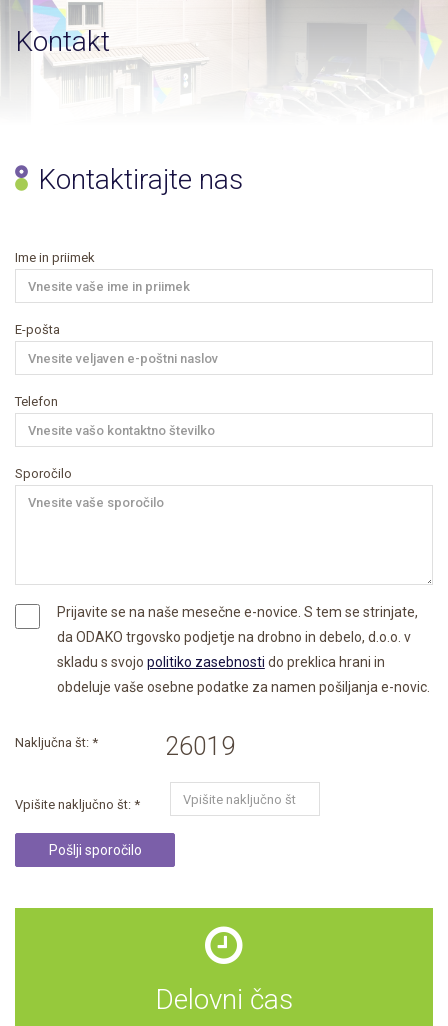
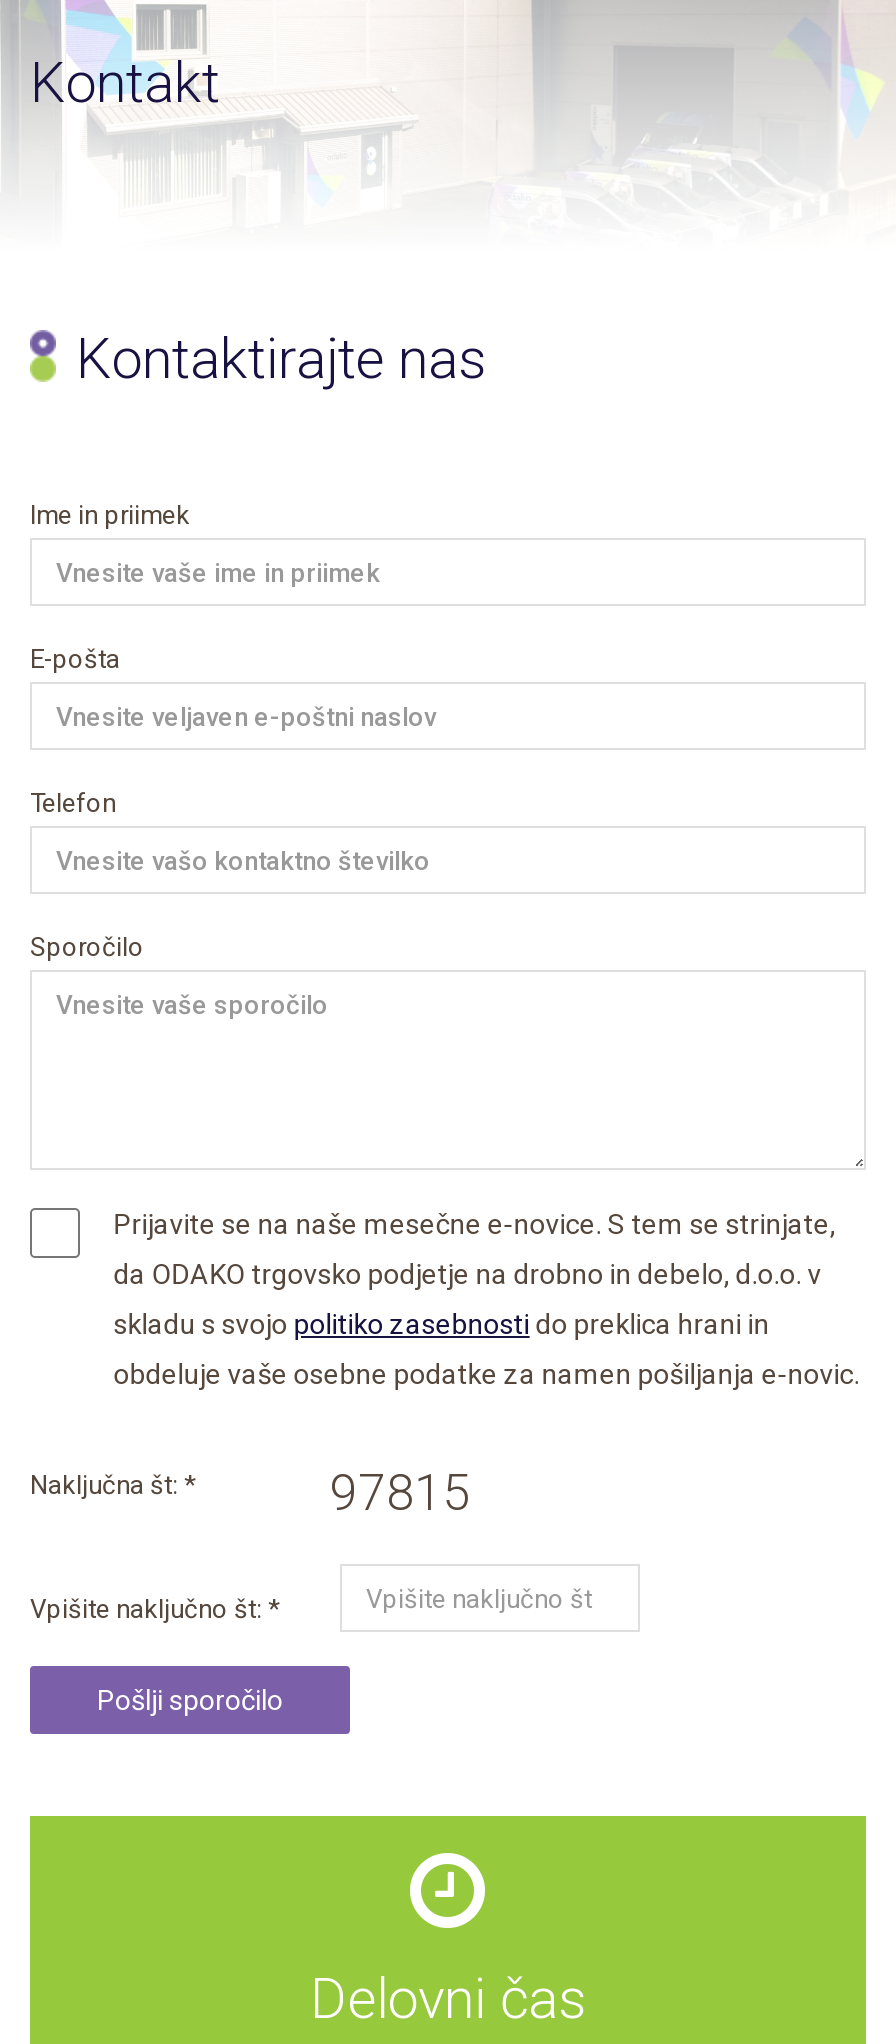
[165,732,235,761] 26019 -> [330,1464,470,1522] 97815

